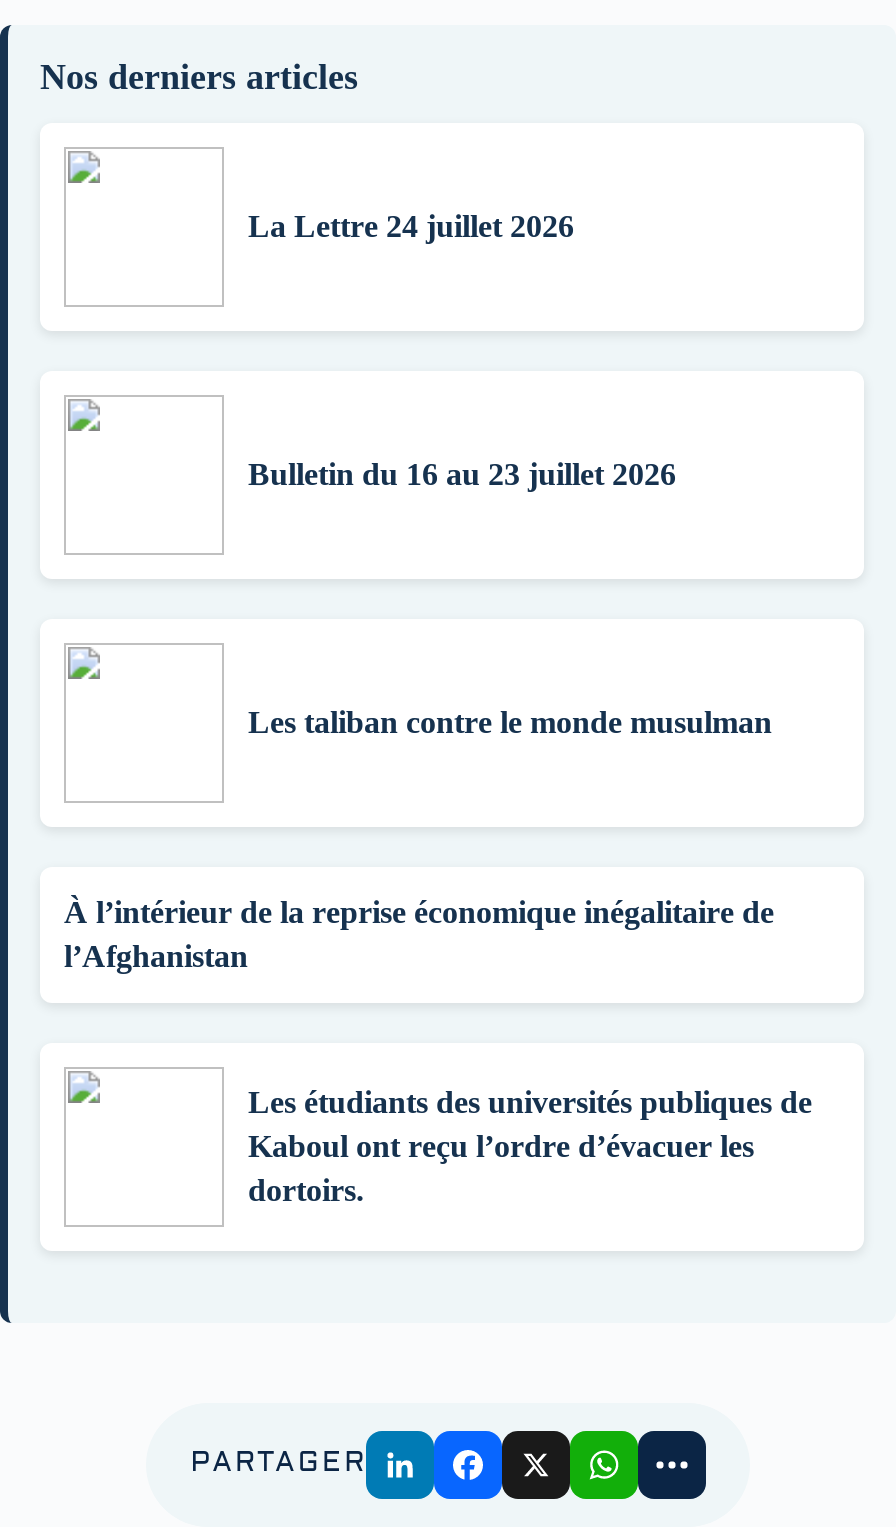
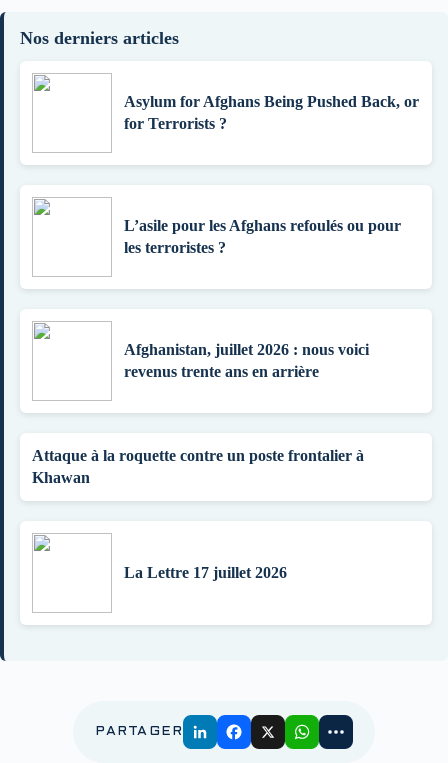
[248,209,574,243] La Lettre 24 juillet 2026 -> [124,93,419,132] Asylum for Afghans Being Pushed Back, or | for Terrorists ?
[248,457,676,491] Bulletin du 16 au 23 juillet 2026 -> [124,217,401,256] L’asile pour les Afghans refoulés ou pour | les terroristes ?
[248,705,772,739] Les taliban contre le monde musulman -> [124,341,369,380] Afghanistan, juillet 2026 : nous voici | revenus trente ans en arrière
[64,895,774,973] À l’intérieur de la reprise économique inégalitaire de | l’Afghanistan -> [32,447,364,486] Attaque à la roquette contre un poste frontalier à | Khawan
[248,1085,812,1207] Les étudiants des universités publiques de | Kaboul ont reçu l’ordre d’évacuer les | dortoirs. -> [124,564,287,581] La Lettre 17 juillet 2026

